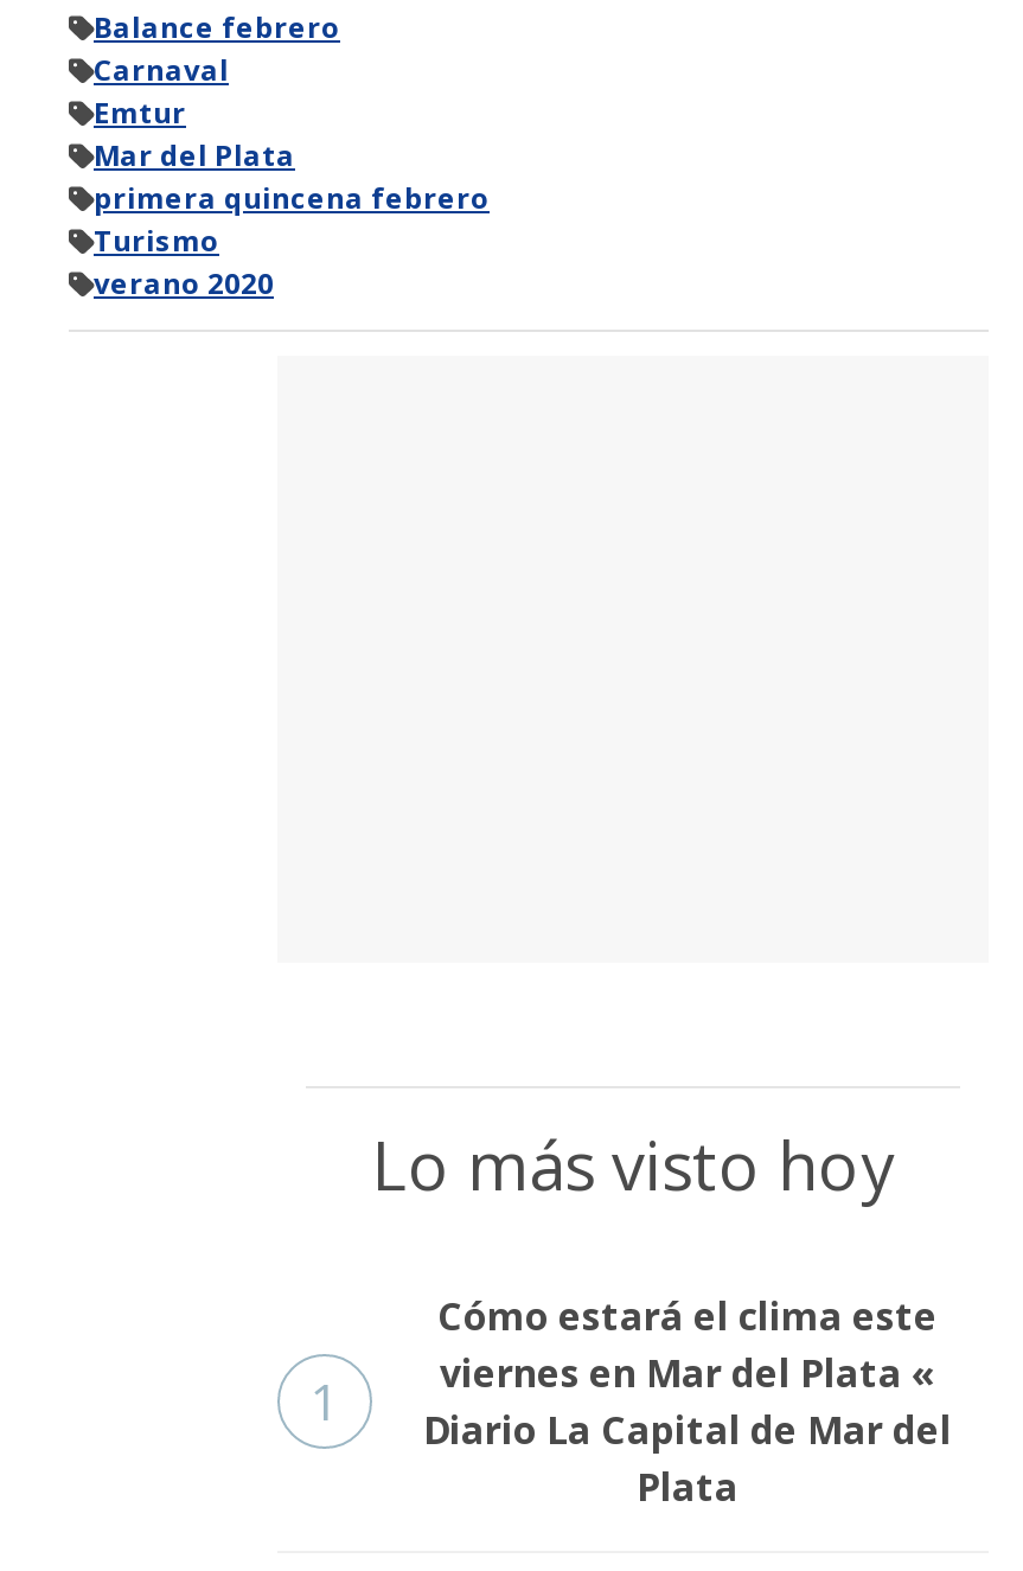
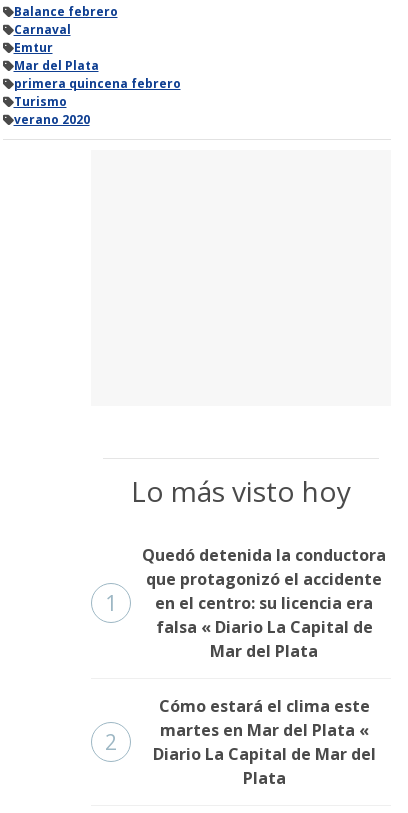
none -> [105,544,386,756] Quedó detenida la conductora | que protagonizó el accidente | en el centro: su licencia era | falsa « Diario La Capital de | Mar del Plata | 2
[440,1348,935,1400] viernes en Mar del Plata « -> [159,719,368,741] martes en Mar del Plata «

